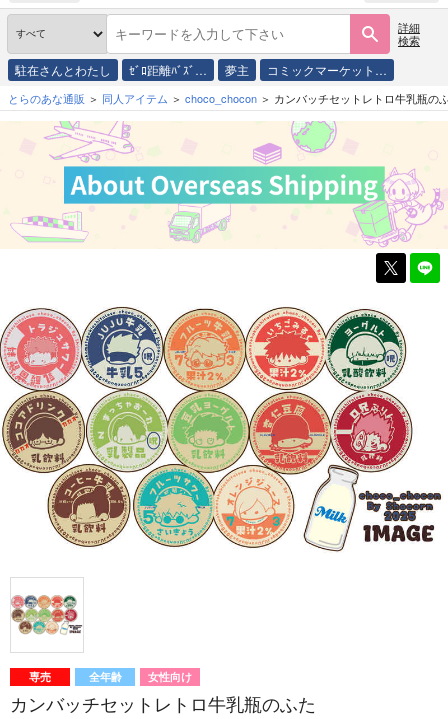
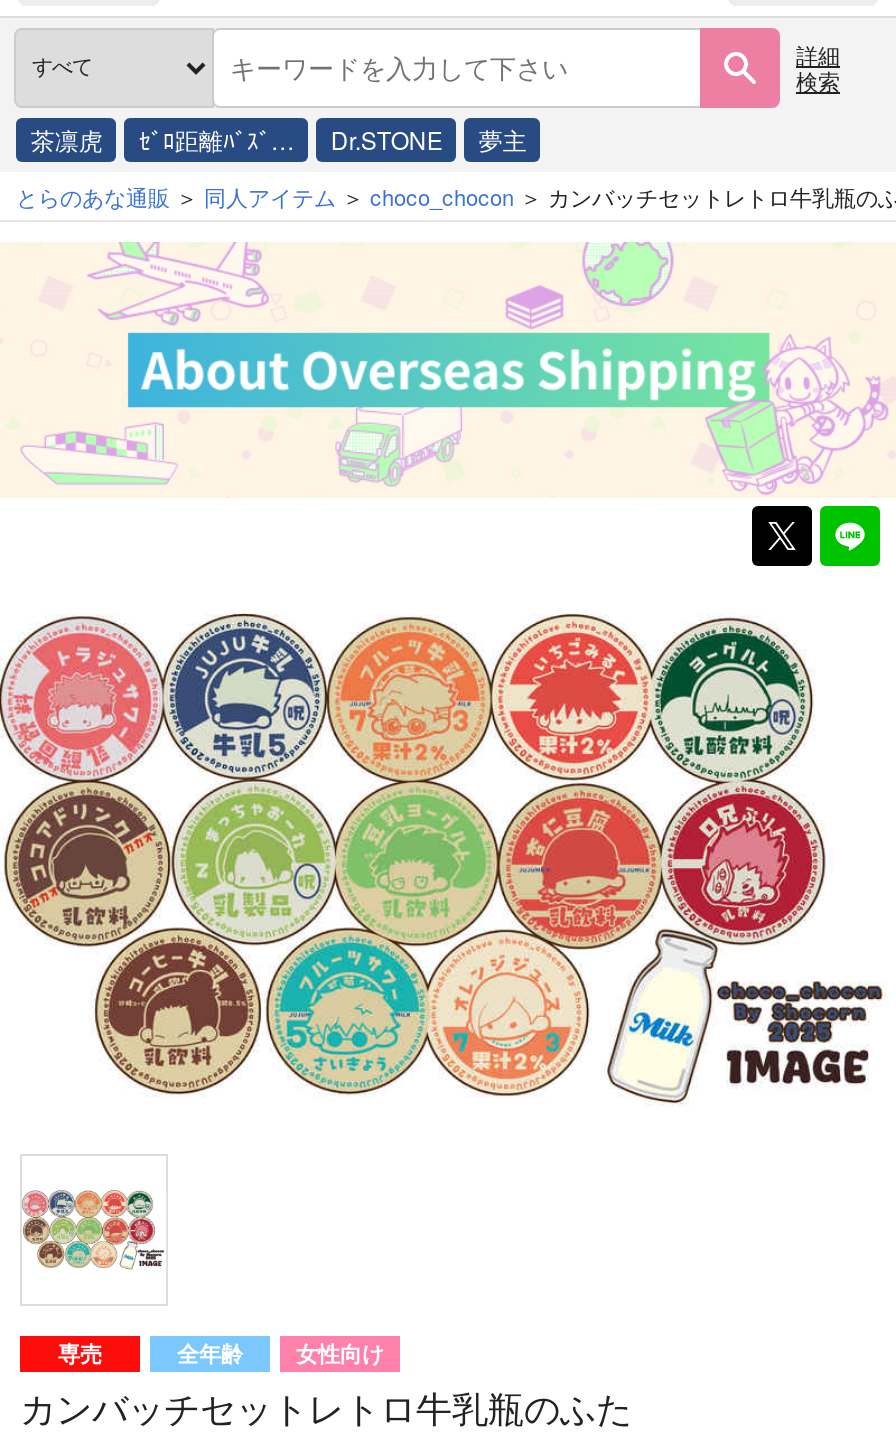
[15,61,111,78] 駐在さんとわたし -> [31,122,103,156] 茶凛虎
[267,61,387,78] コミックマーケット… -> none
none -> [331,122,443,156] Dr.STONE

